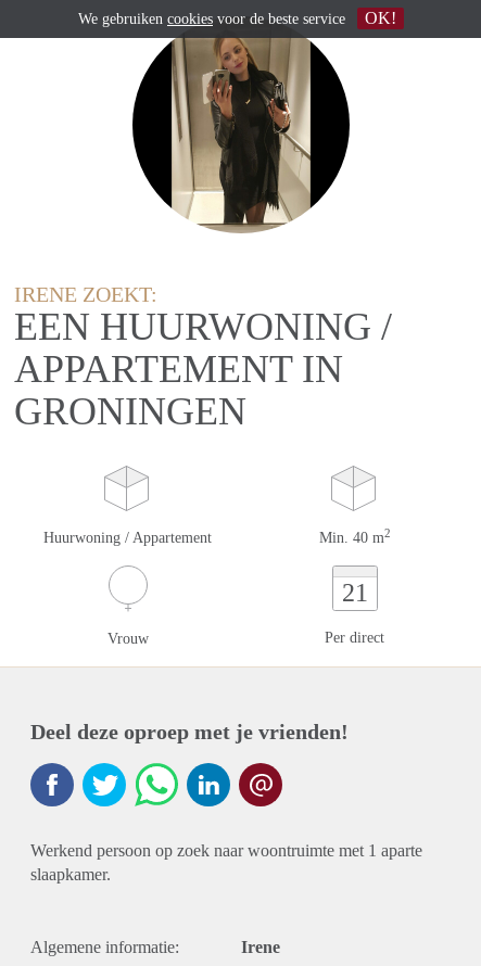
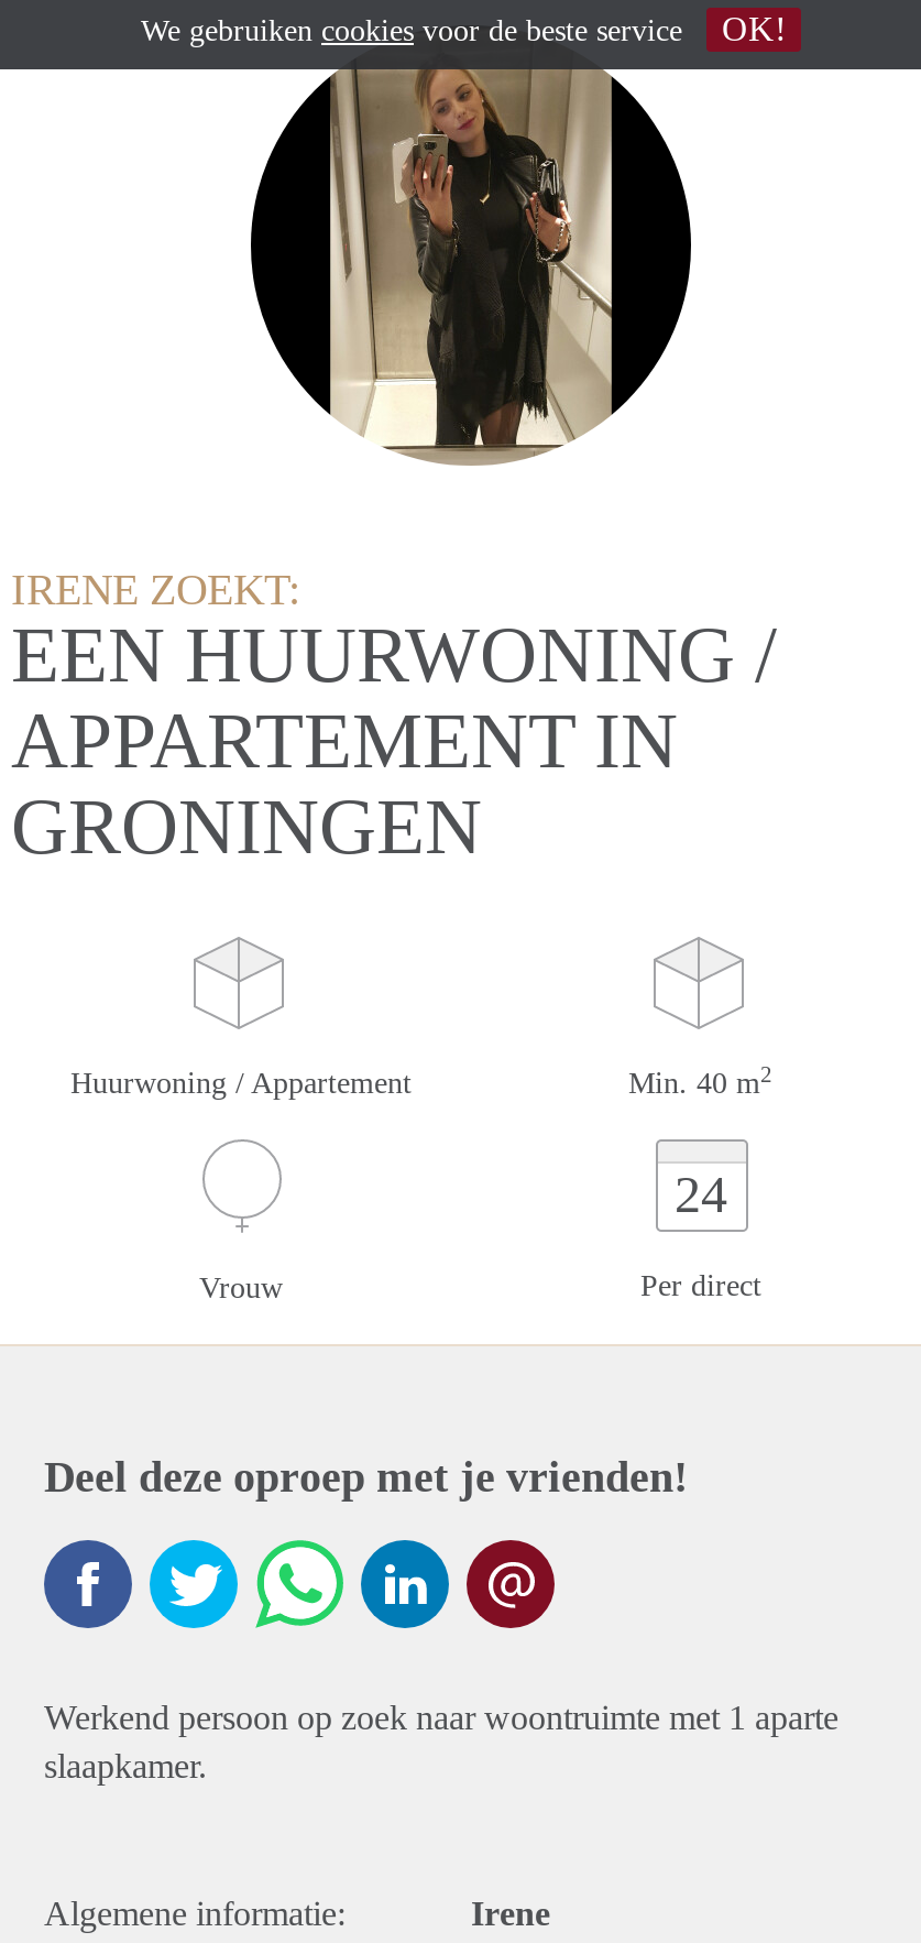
[341,579,368,607] 21 -> [675,1166,727,1223] 24

